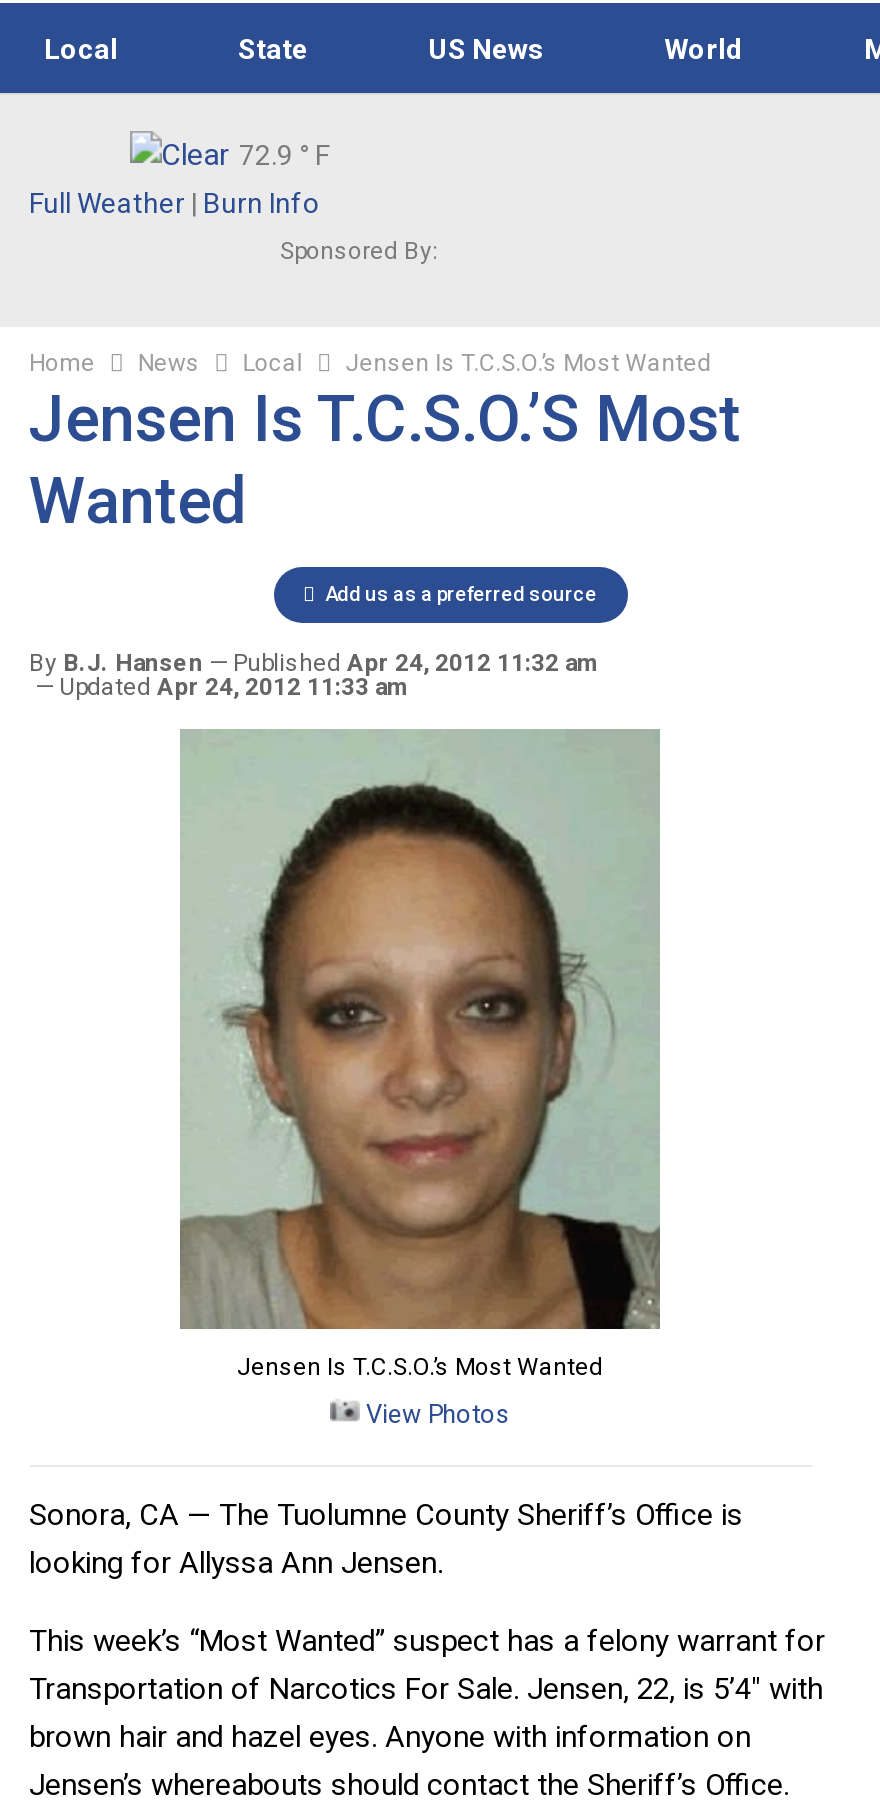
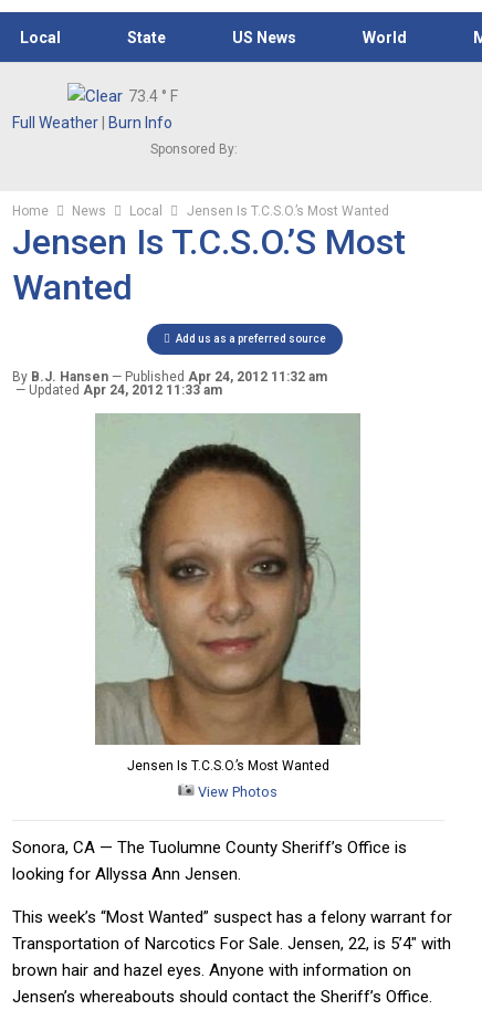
[239,139,329,171] 72.9 ° F -> [128,87,177,105] 73.4 ° F

